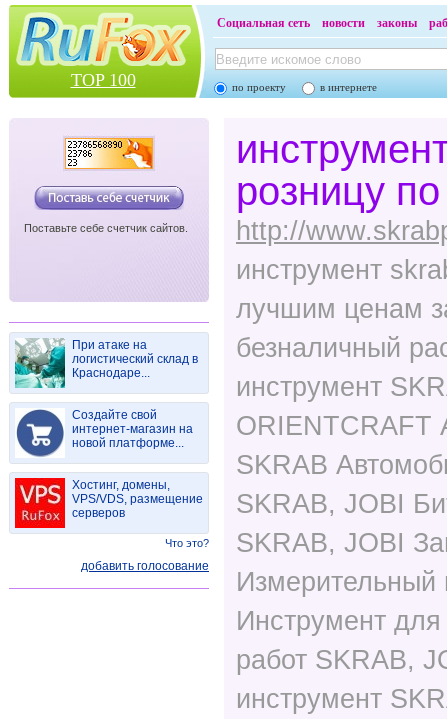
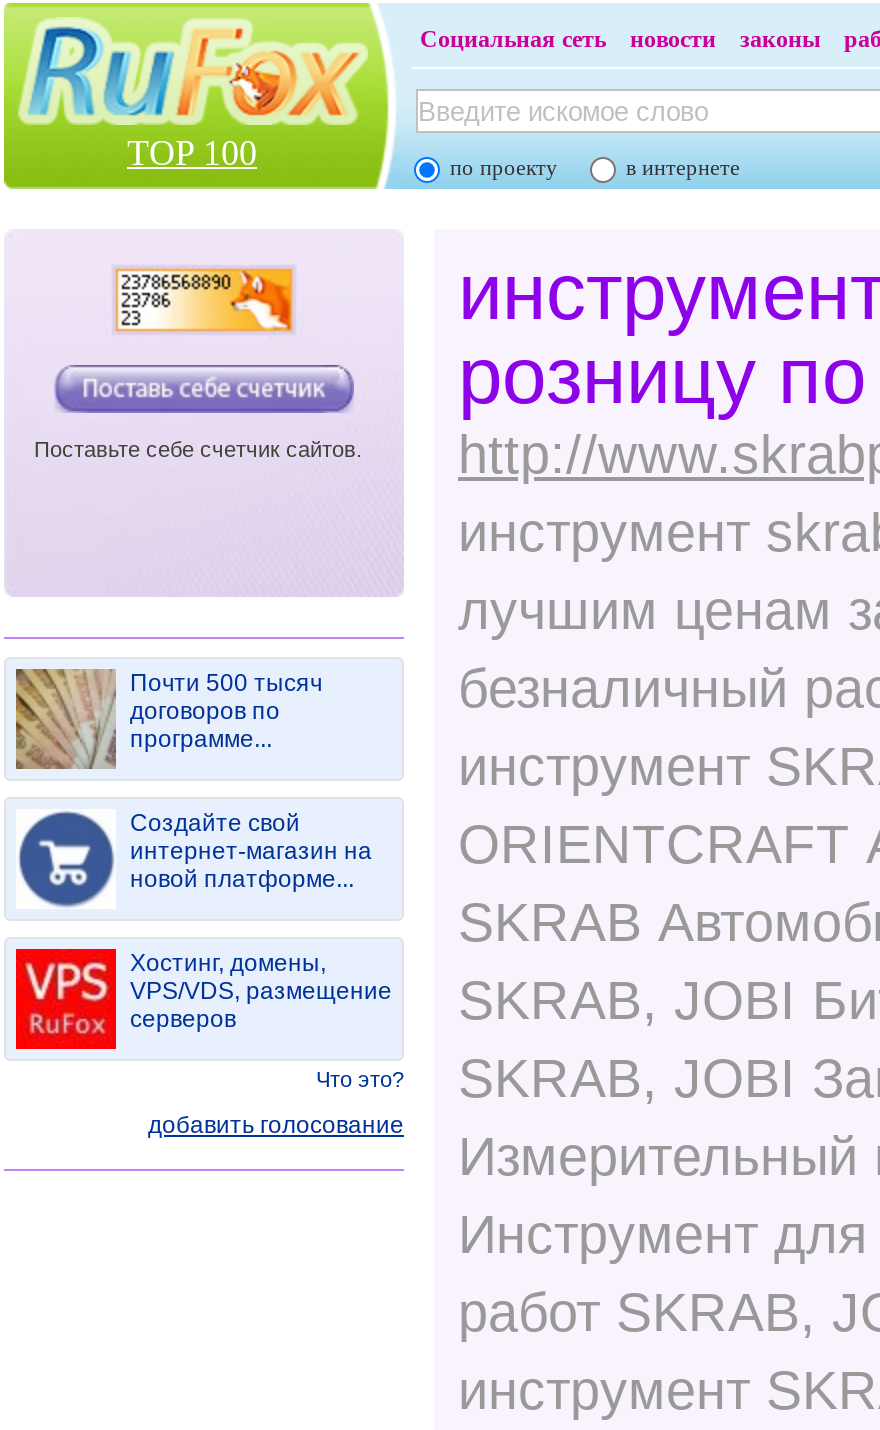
[14,338,198,389] [image] | При атаке на | логистический склад в | Краснодаре... -> [14,667,322,771] [image] | Почти 500 тысяч | договоров по | программе...

